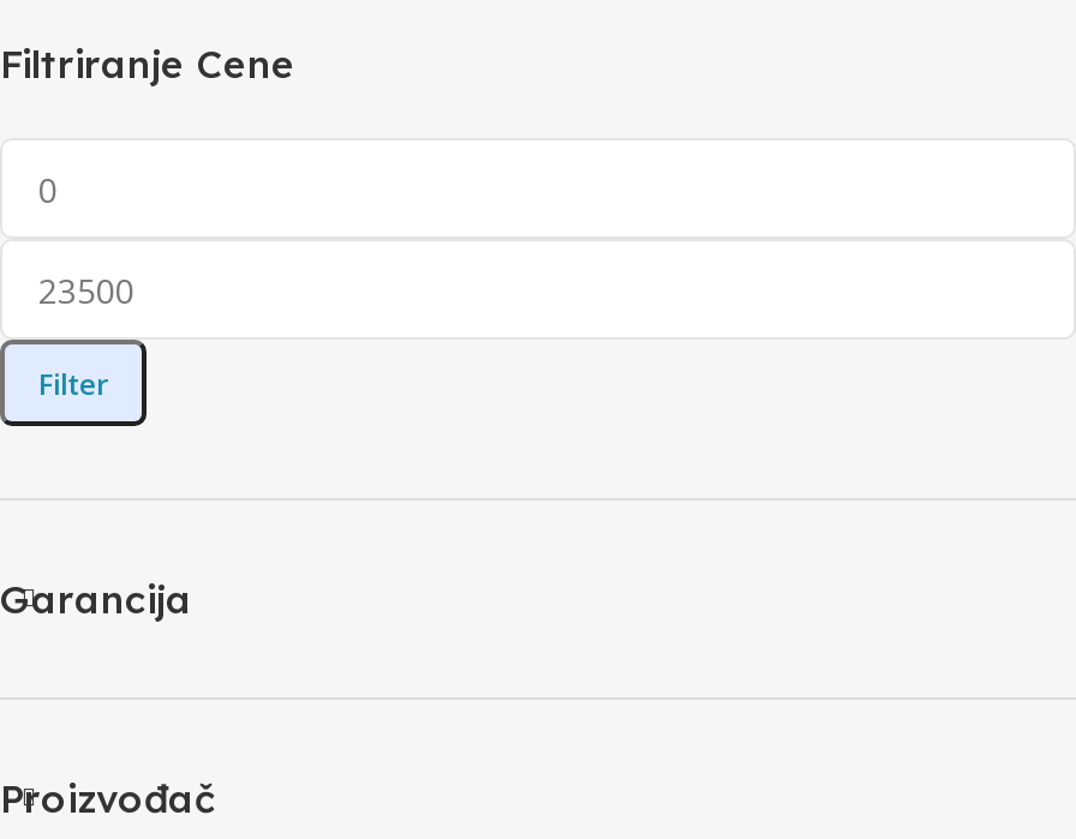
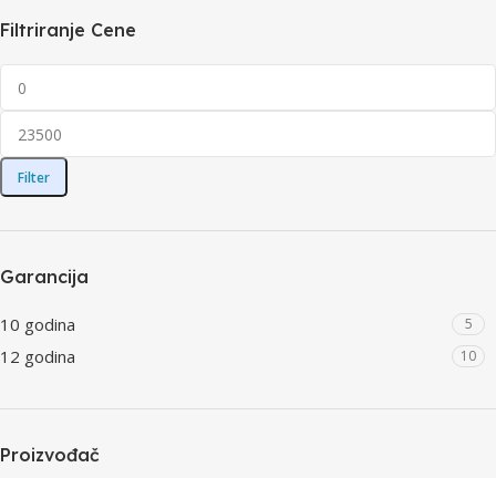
none -> [0,313,476,367] 10 godina | 5 | 12 godina | 10

